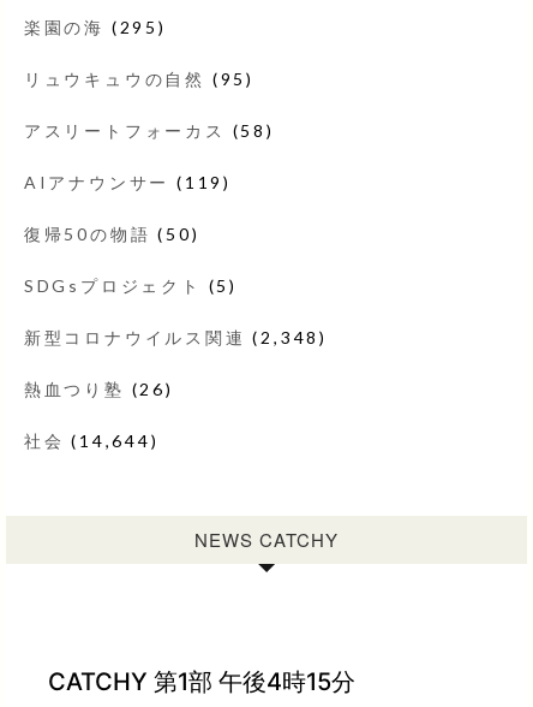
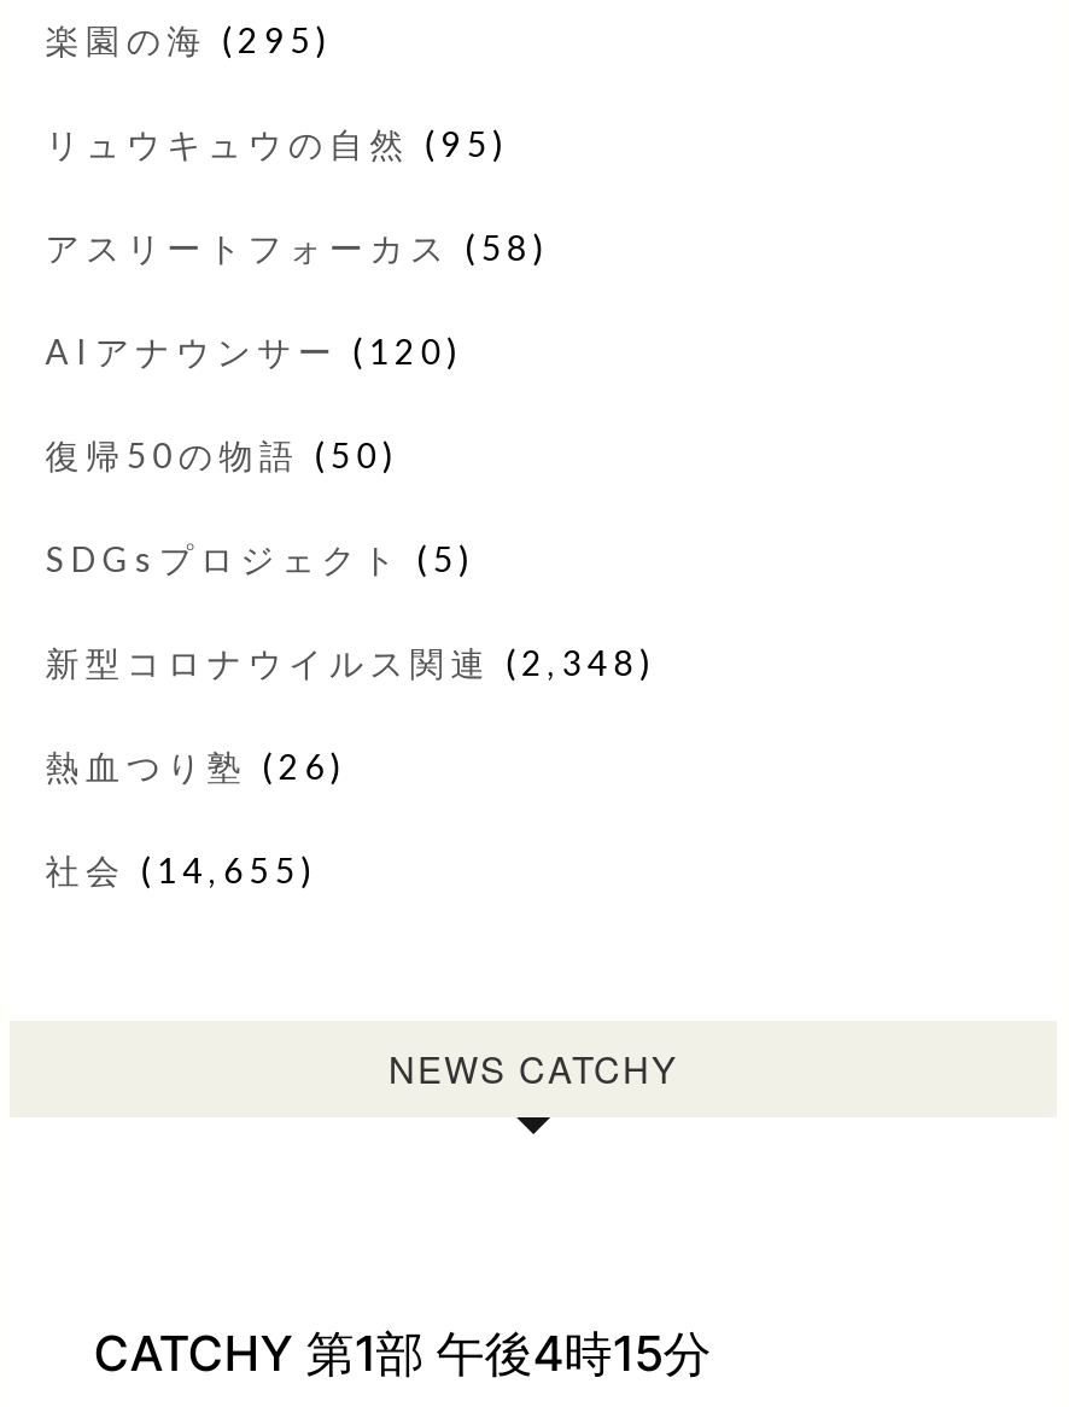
[24,172,232,192] AIアナウンサー(119) -> [45,330,463,371] AIアナウンサー(120)
[24,430,159,451] 社会(14,644) -> [45,849,317,890] 社会(14,655)

